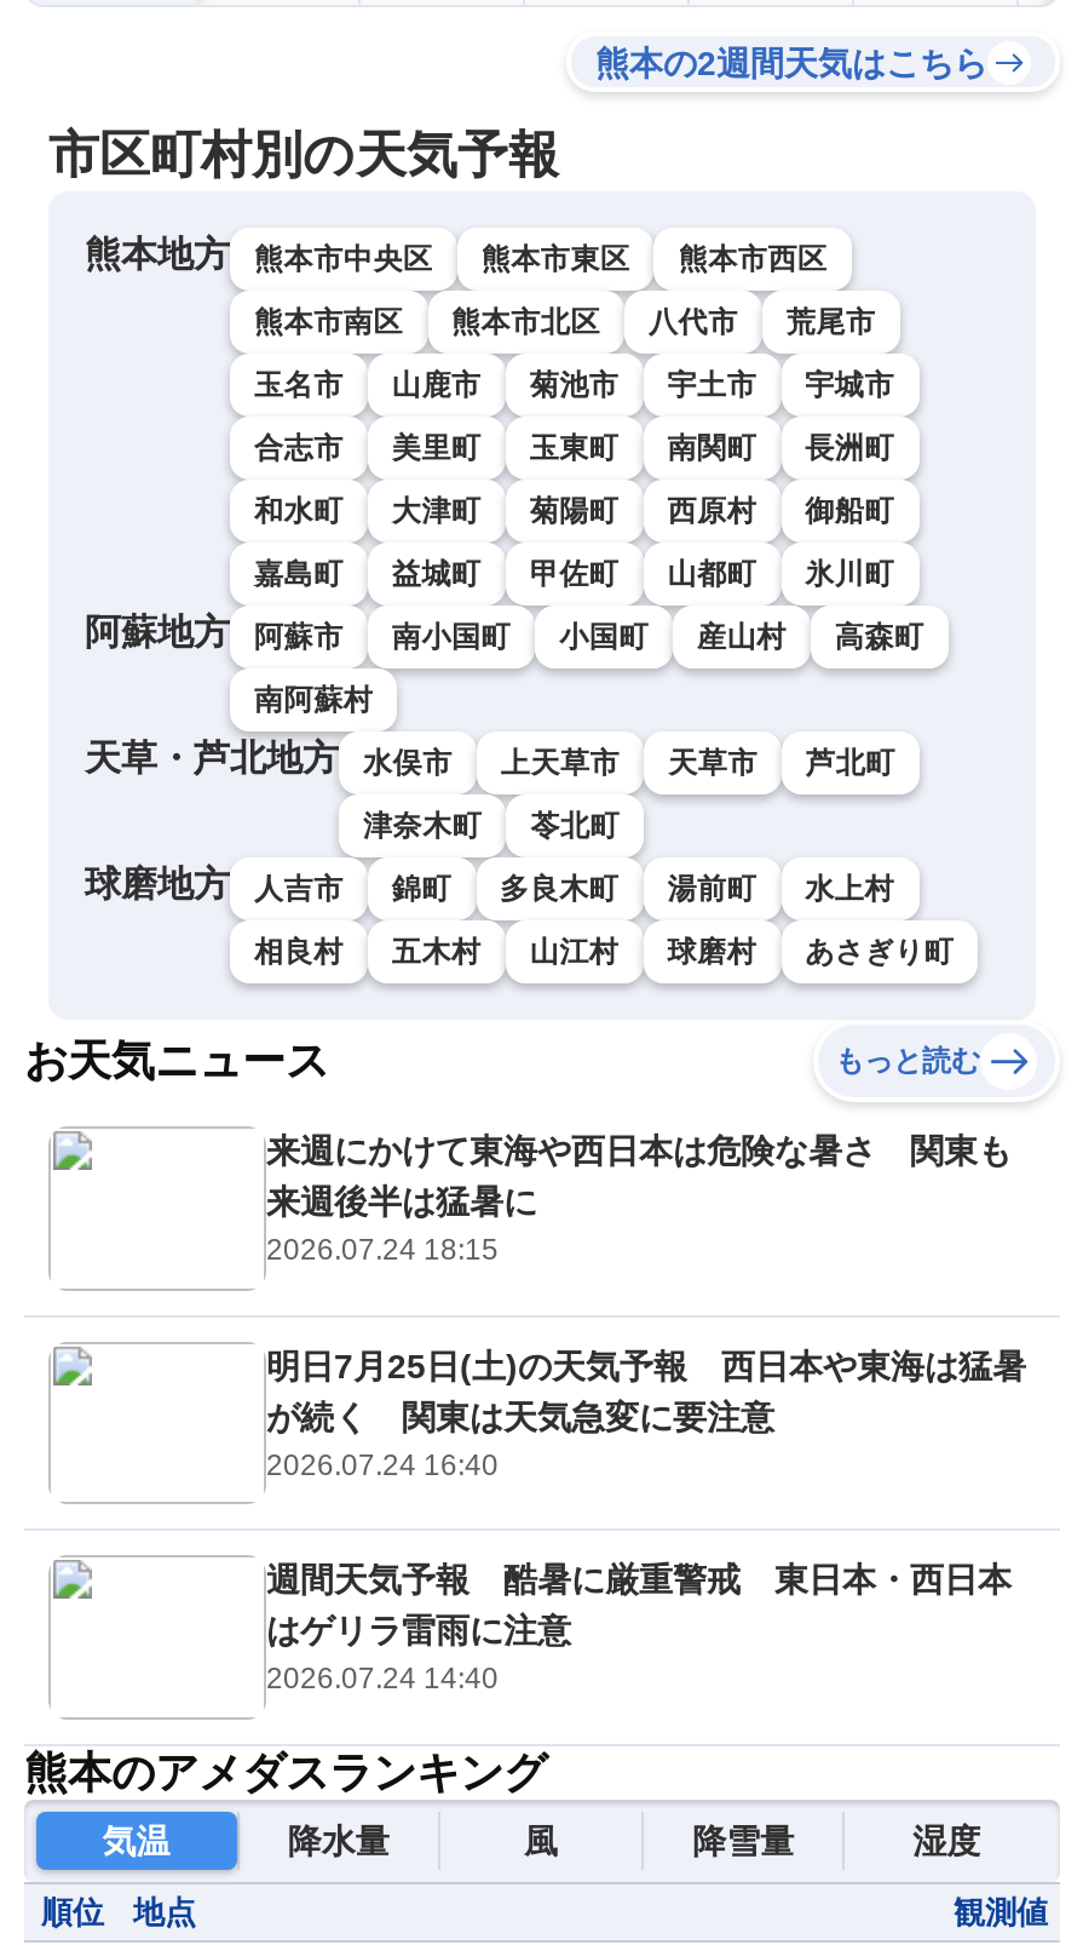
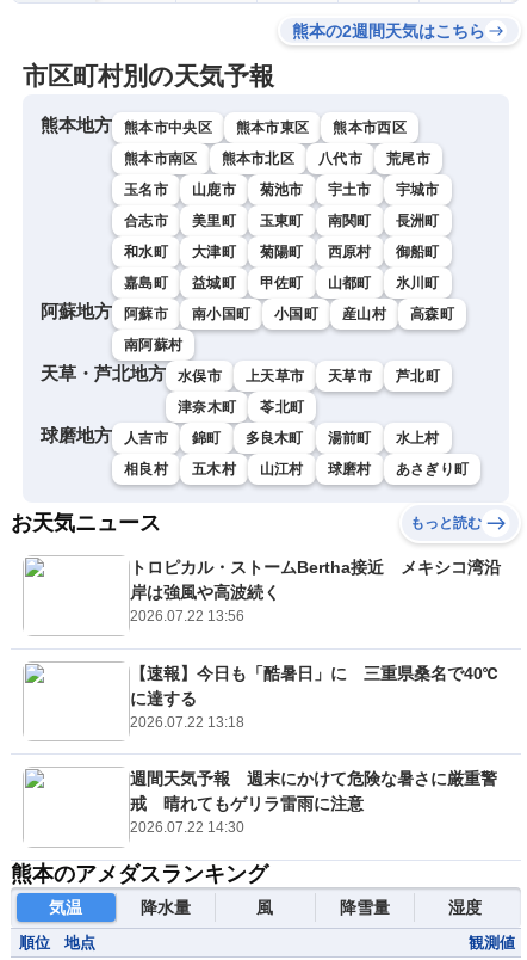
[266,1131,1012,1267] 来週にかけて東海や西日本は危険な暑さ 関東も | 来週後半は猛暑に | 2026.07.24 18:15 -> [130,558,501,624] トロピカル・ストームBertha接近 メキシコ湾沿 | 岸は強風や高波続く | 2026.07.22 13:56
[266,1346,1026,1481] 明日7月25日(土)の天気予報 西日本や東海は猛暑 | が続く 関東は天気急変に要注意 | 2026.07.24 16:40 -> [130,663,498,730] 【速報】今日も「酷暑日」に 三重県桑名で40℃ | に達する | 2026.07.22 13:18
[266,1560,1012,1696] 週間天気予報 酷暑に厳重警戒 東日本・西日本 | はゲリラ雷雨に注意 | 2026.07.24 14:40 -> [130,769,497,836] 週間天気予報 週末にかけて危険な暑さに厳重警 | 戒 晴れてもゲリラ雷雨に注意 | 2026.07.22 14:30

